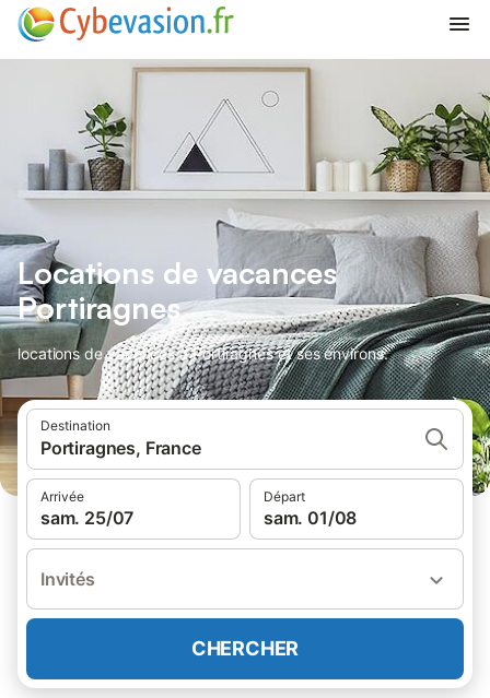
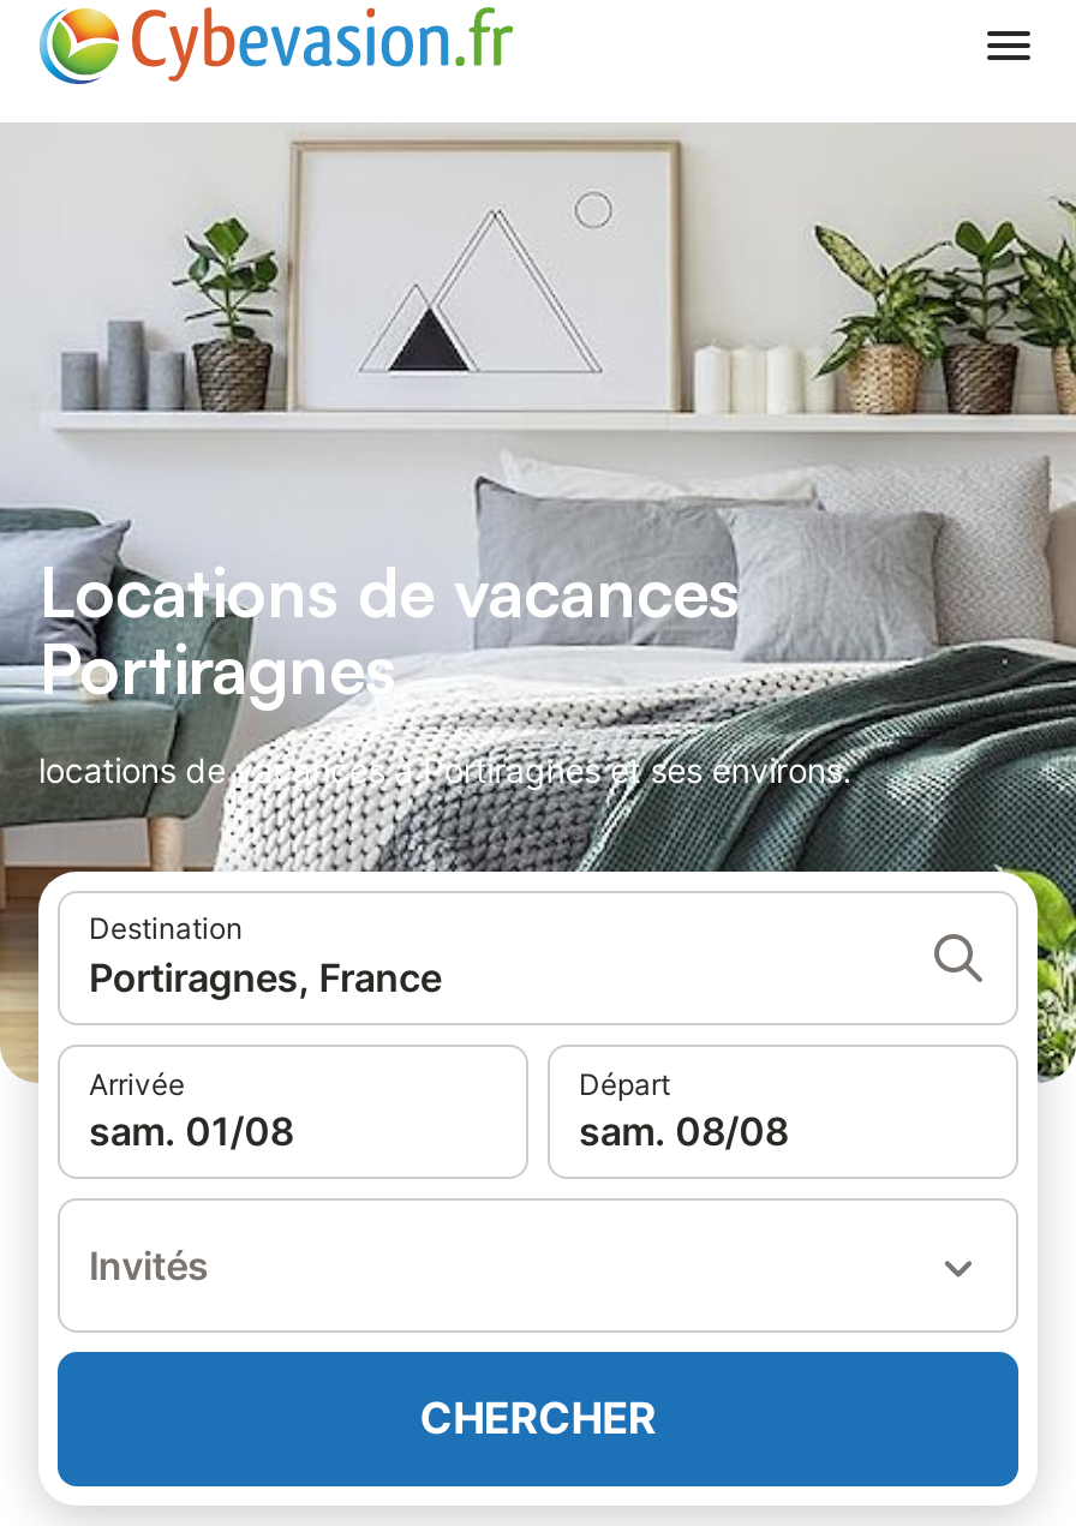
[40,507,134,529] sam. 25/07 -> [89,1107,293,1155] sam. 01/08
[264,507,357,529] sam. 01/08 -> [579,1107,788,1155] sam. 08/08

